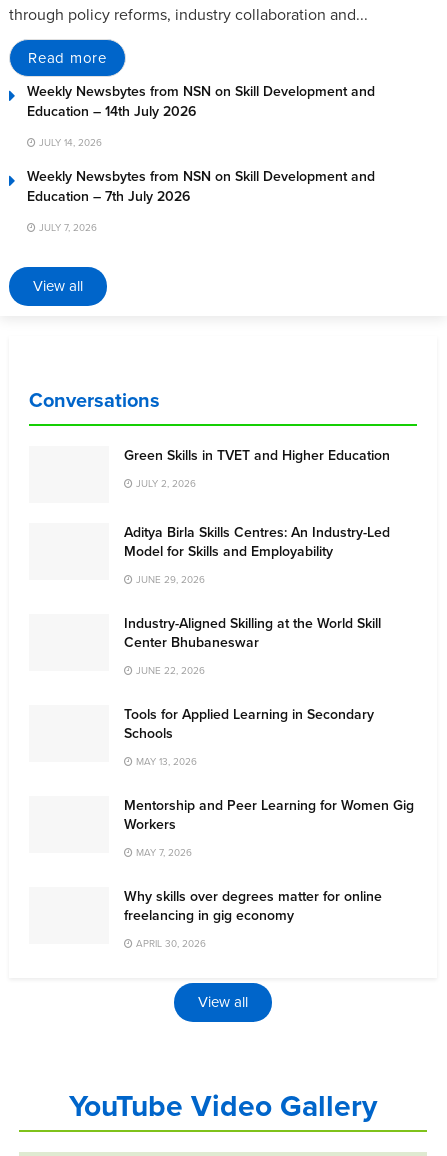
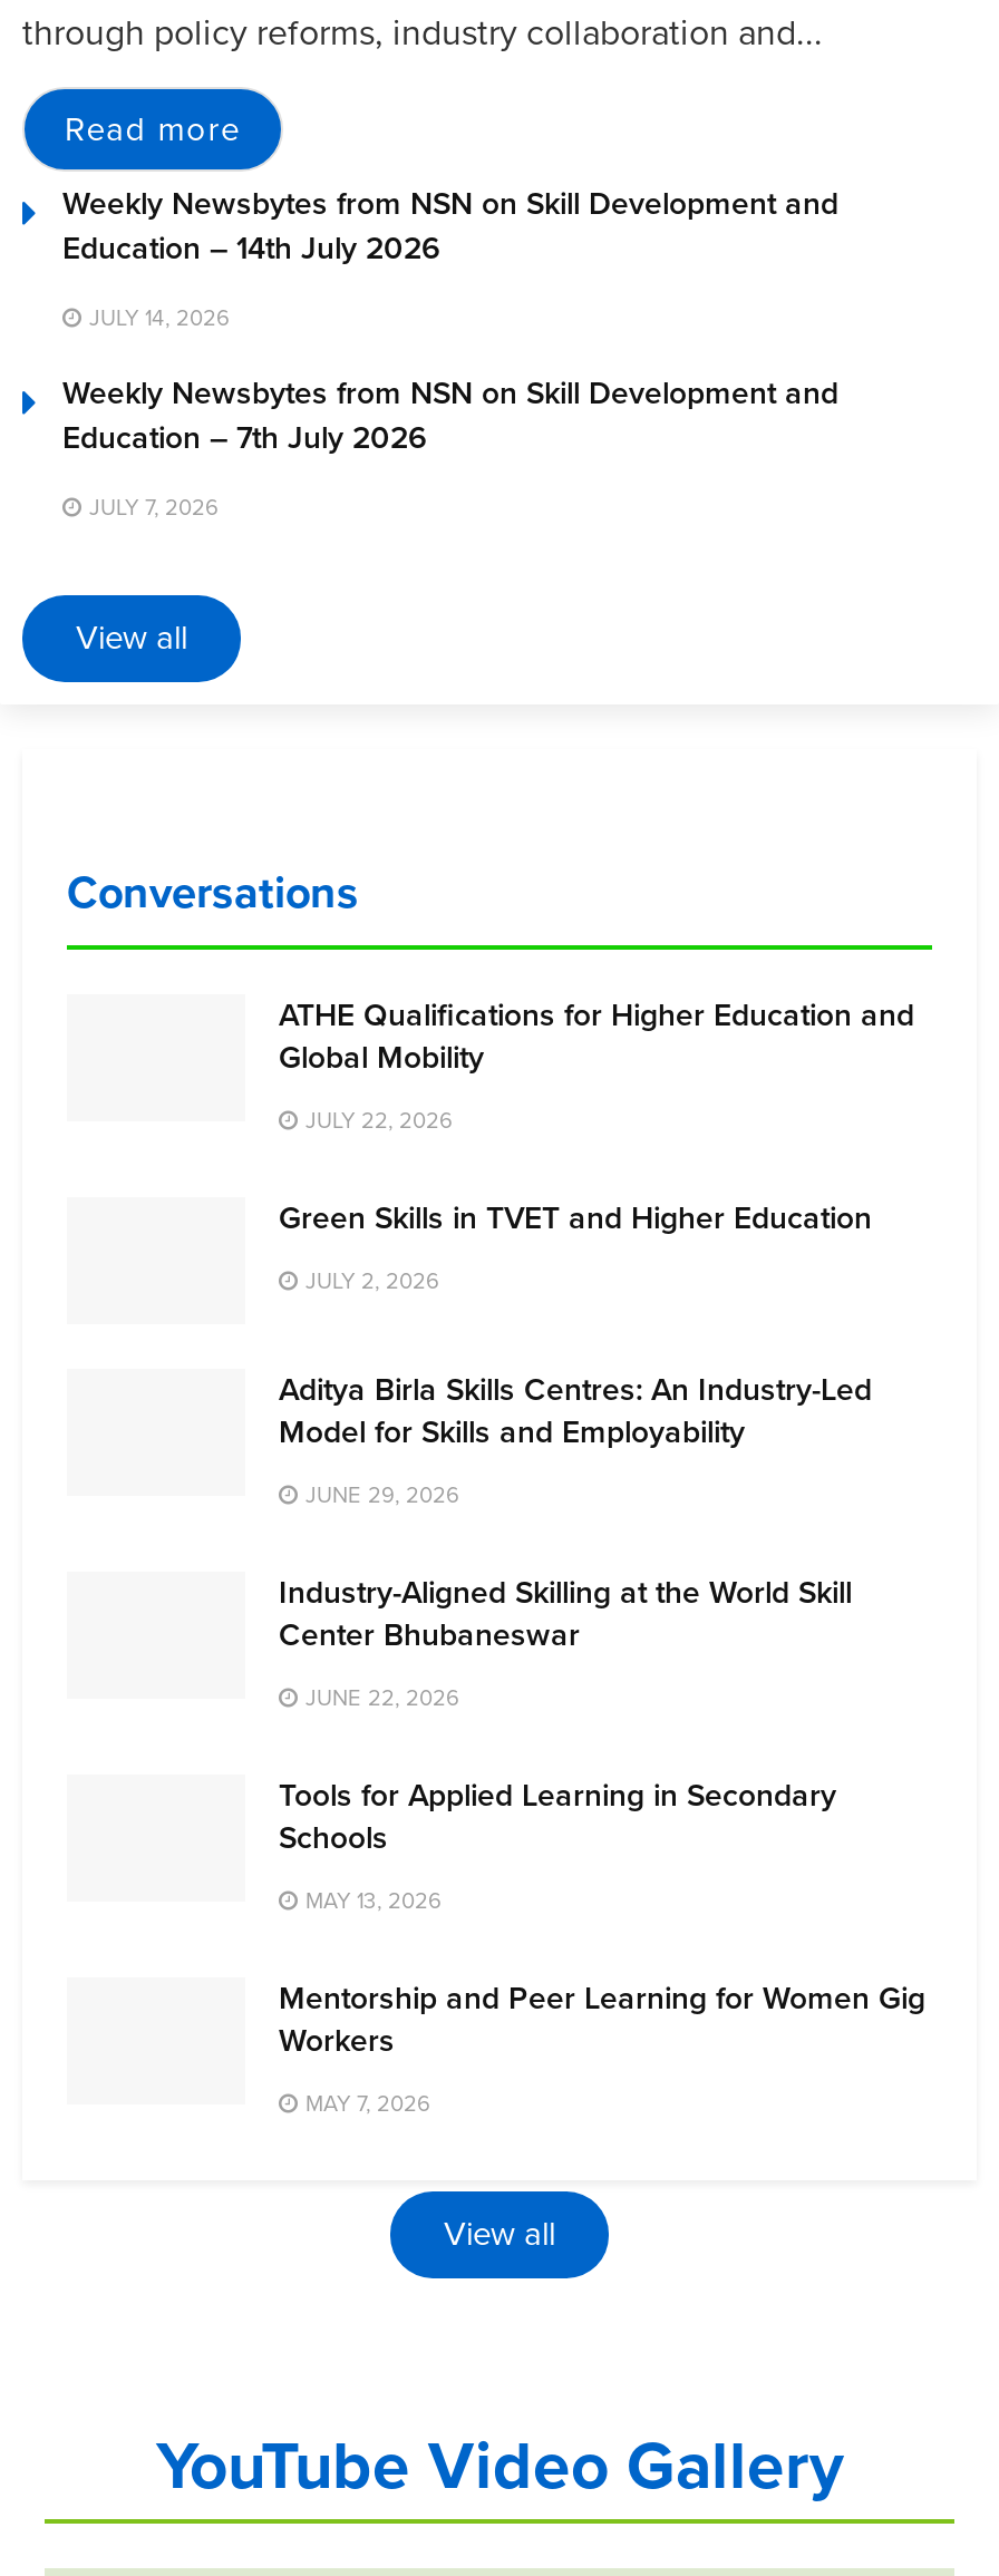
none -> [279,991,914,1136] ATHE Qualifications for Higher Education and | Global Mobility | JULY 22, 2026
moved [124,445,414,860] -> [279,1194,925,2120]: Green Skills in TVET and Higher Education | JULY 2, 2026 | Aditya Birla Skills Centres: An Industry-Led | ... | Workers | MAY 7, 2026
[124,886,382,951] Why skills over degrees matter for online | freelancing in gig economy | APRIL 30, 2026 -> none

